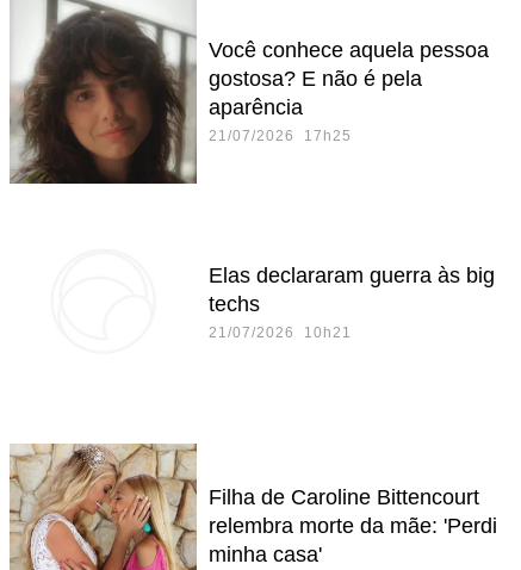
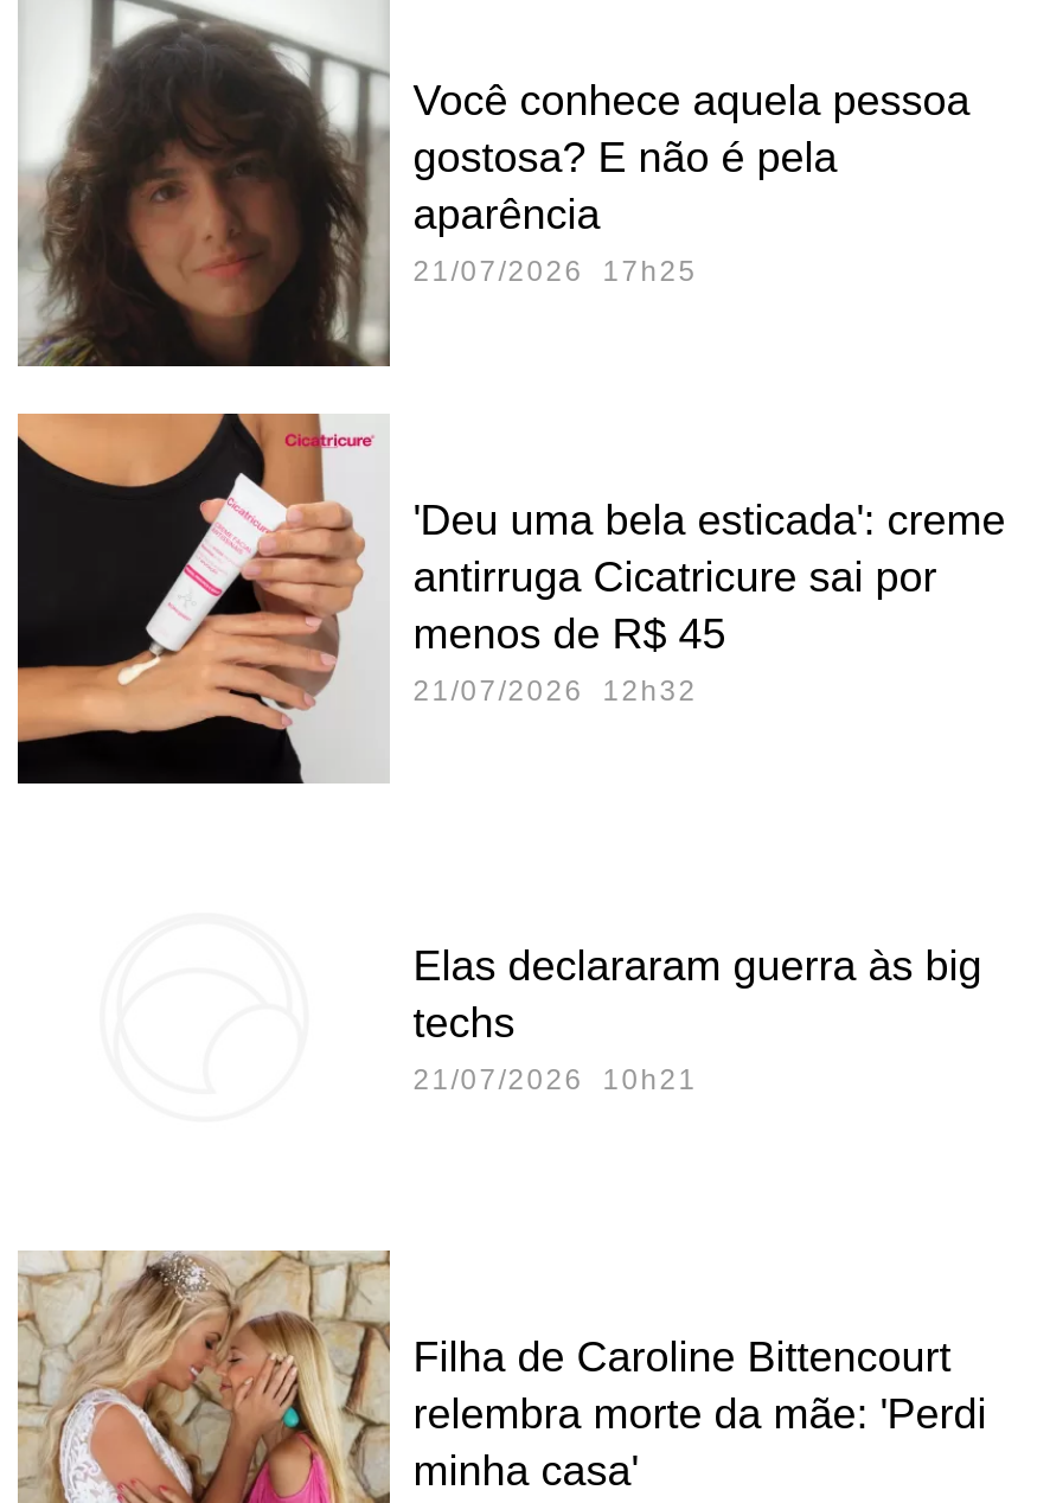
none -> [15,410,1006,785] [image] | 'Deu uma bela esticada': creme | antirruga Cicatricure sai por | menos de R$ 45 | 21/07/2026 12h32
moved [208,263,495,341] -> [413,943,982,1097]: Elas declararam guerra às big | techs | 21/07/2026 10h21

